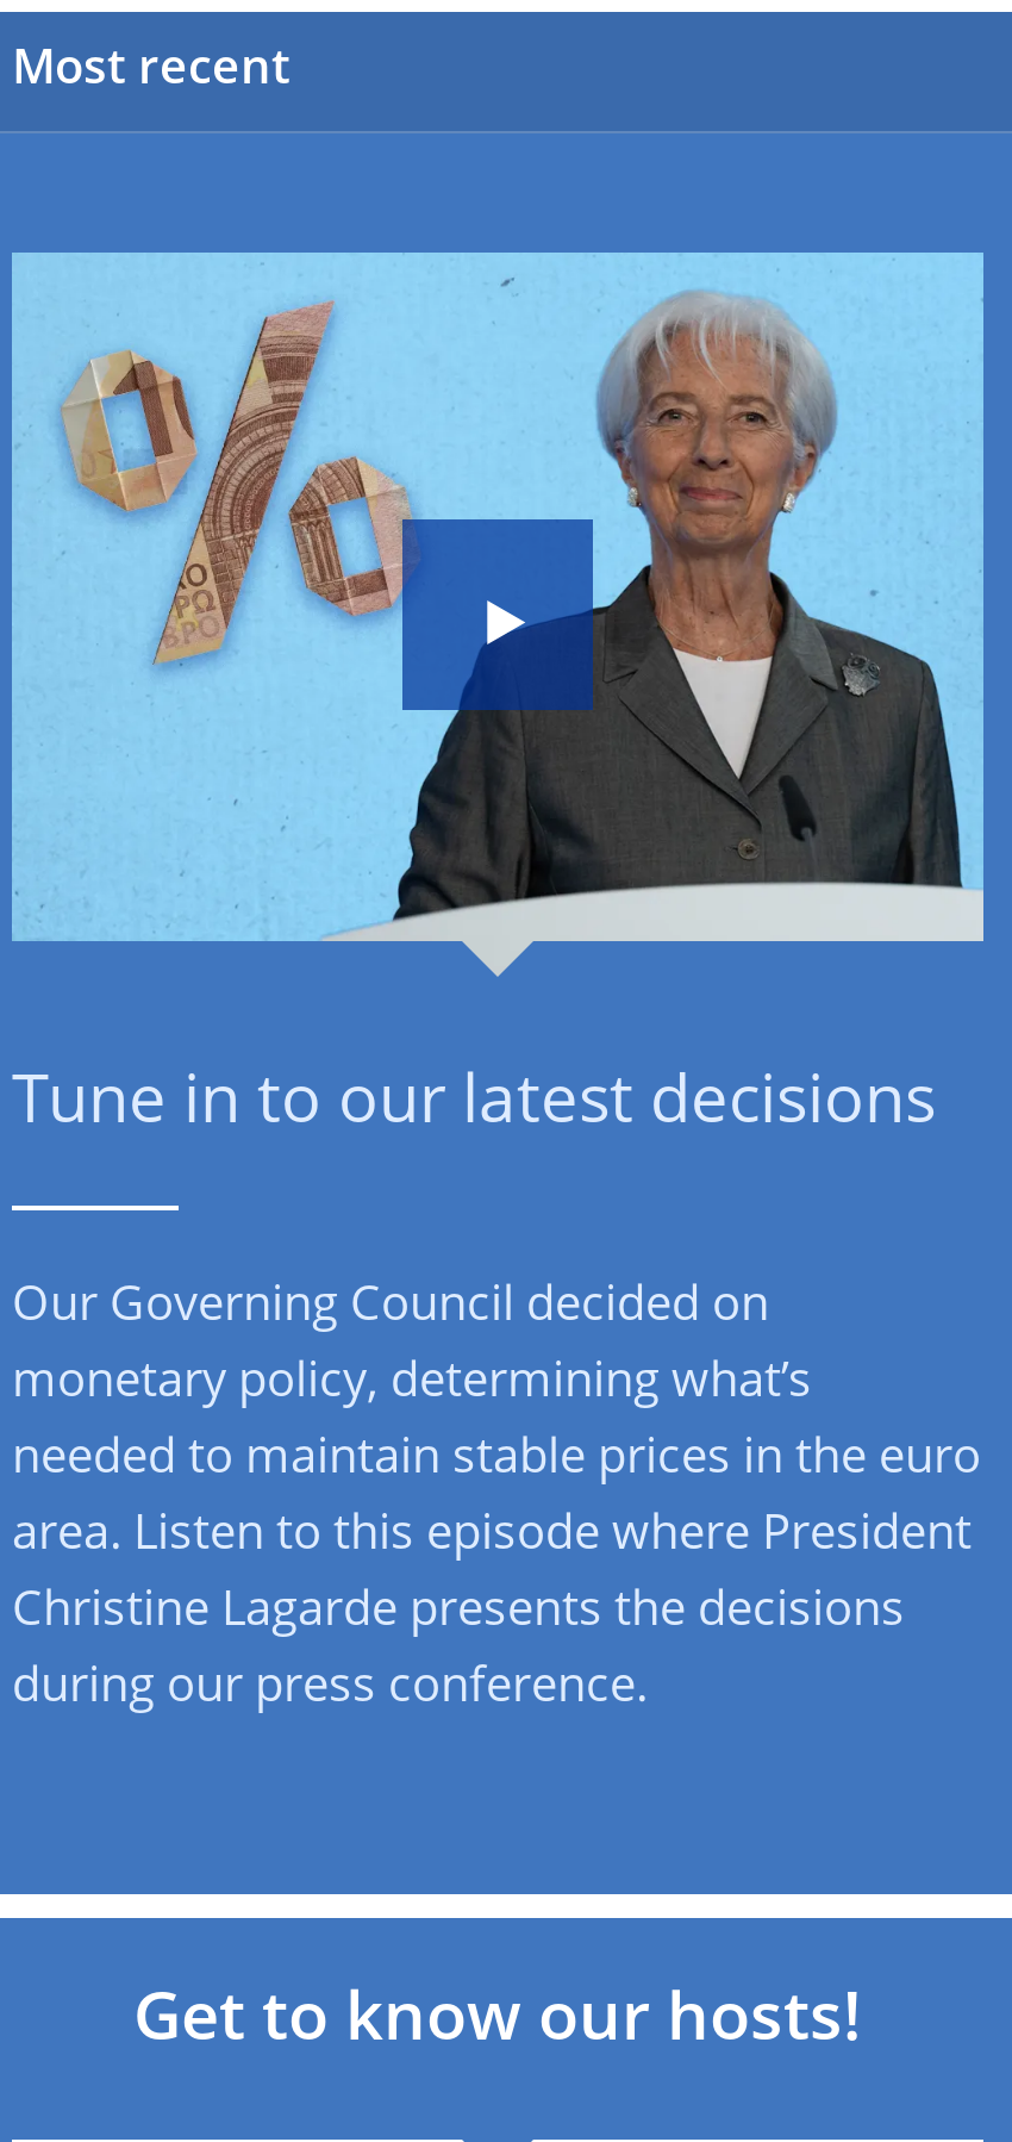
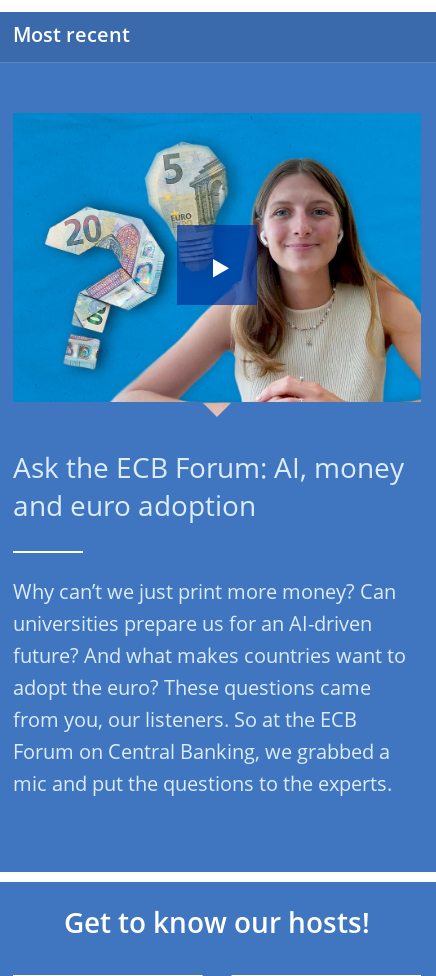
[12,250,986,941] [image] -> [13,113,422,412] [image]
[12,1072,981,1713] Tune in to our latest decisions | Our Governing Council decided on | monetary policy, determining what’s | needed to maintain stable prices in the euro | area. Listen to this episode where President | Christine Lagarde presents the decisions | during our press conference. -> [13,457,406,796] Ask the ECB Forum: AI, money | and euro adoption | Why can’t we just print more money? Can | universities prepare us for an AI-driven | future? And what makes countries want to | adopt the euro? These questions came | from you, our listeners. So at the ECB | Forum on Central Banking, we grabbed a | mic and put the questions to the experts.

